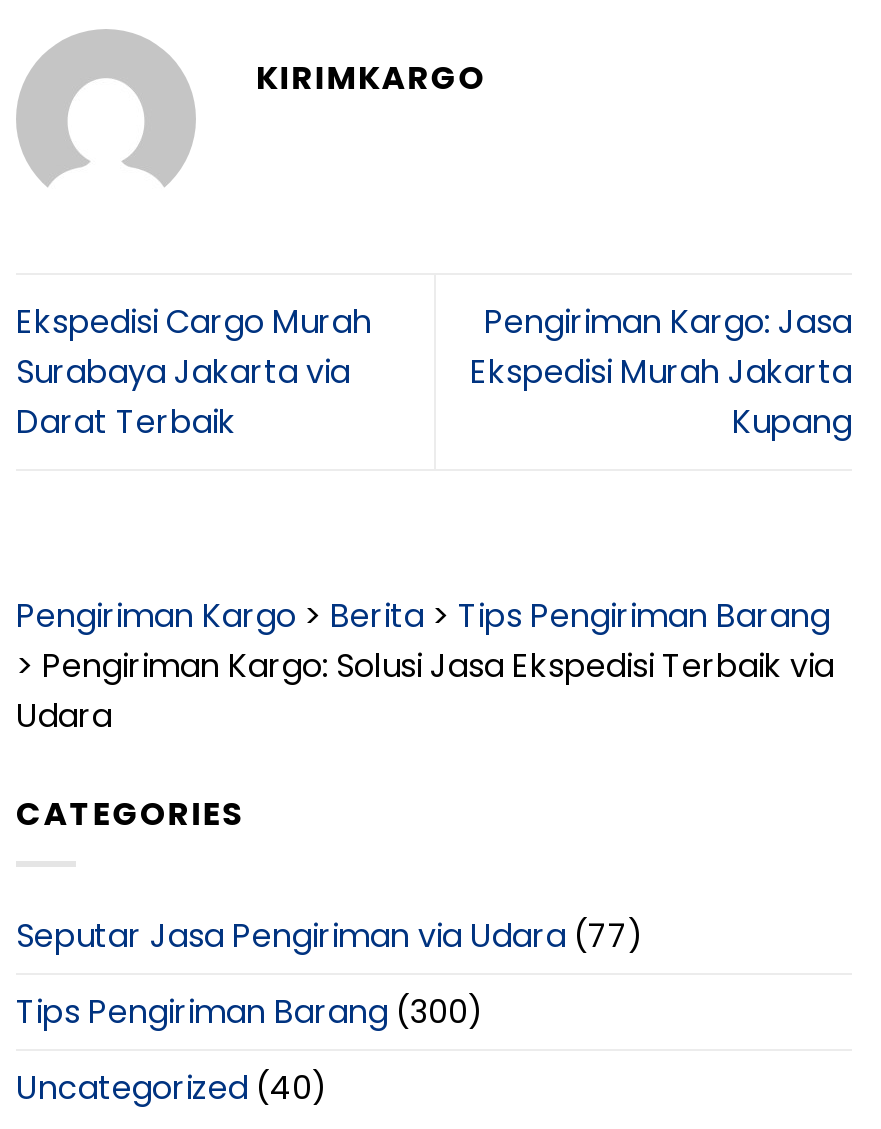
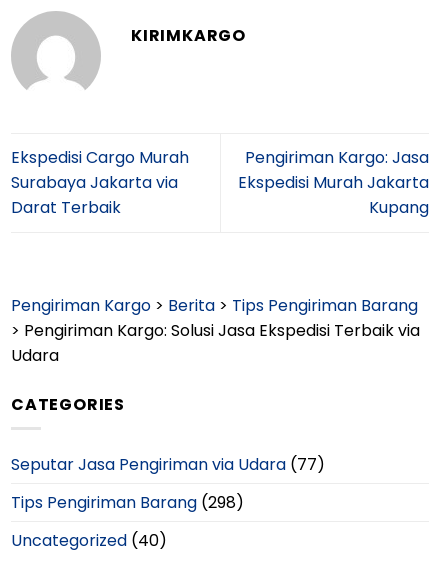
[16,989,484,1035] Tips Pengiriman Barang (300) -> [11,491,244,514] Tips Pengiriman Barang (298)

